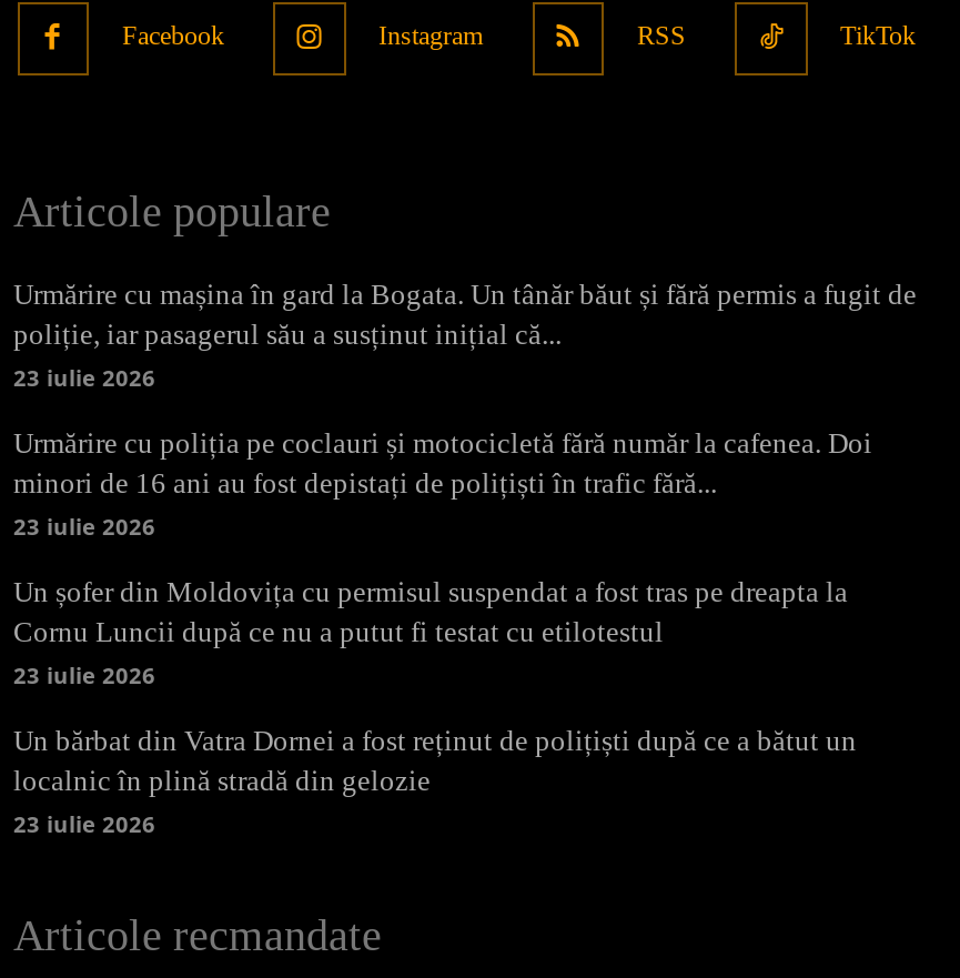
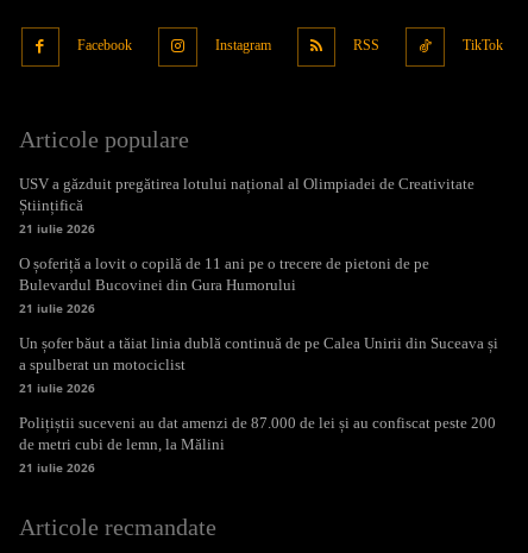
[13,277,917,392] Urmărire cu mașina în gard la Bogata. Un tânăr băut și fără permis a fugit de | poliție, iar pasagerul său a susținut inițial că... | 23 iulie 2026 -> [19,174,474,236] USV a găzduit pregătirea lotului național al Olimpiadei de Creativitate | Științifică | 21 iulie 2026
[13,426,872,541] Urmărire cu poliția pe coclauri și motocicletă fără număr la cafenea. Doi | minori de 16 ani au fost depistați de polițiști în trafic fără... | 23 iulie 2026 -> [19,254,429,316] O șoferiță a lovit o copilă de 11 ani pe o trecere de pietoni de pe | Bulevardul Bucovinei din Gura Humorului | 21 iulie 2026
[13,574,848,690] Un șofer din Moldovița cu permisul suspendat a fost tras pe dreapta la | Cornu Luncii după ce nu a putut fi testat cu etilotestul | 23 iulie 2026 -> [19,334,498,396] Un șofer băut a tăiat linia dublă continuă de pe Calea Unirii din Suceava și | a spulberat un motociclist | 21 iulie 2026
[13,723,857,839] Un bărbat din Vatra Dornei a fost reținut de polițiști după ce a bătut un | localnic în plină stradă din gelozie | 23 iulie 2026 -> [19,414,496,475] Polițiștii suceveni au dat amenzi de 87.000 de lei și au confiscat peste 200 | de metri cubi de lemn, la Mălini | 21 iulie 2026

